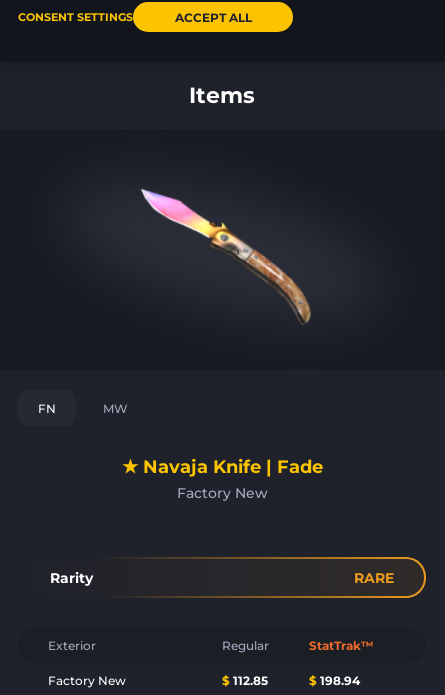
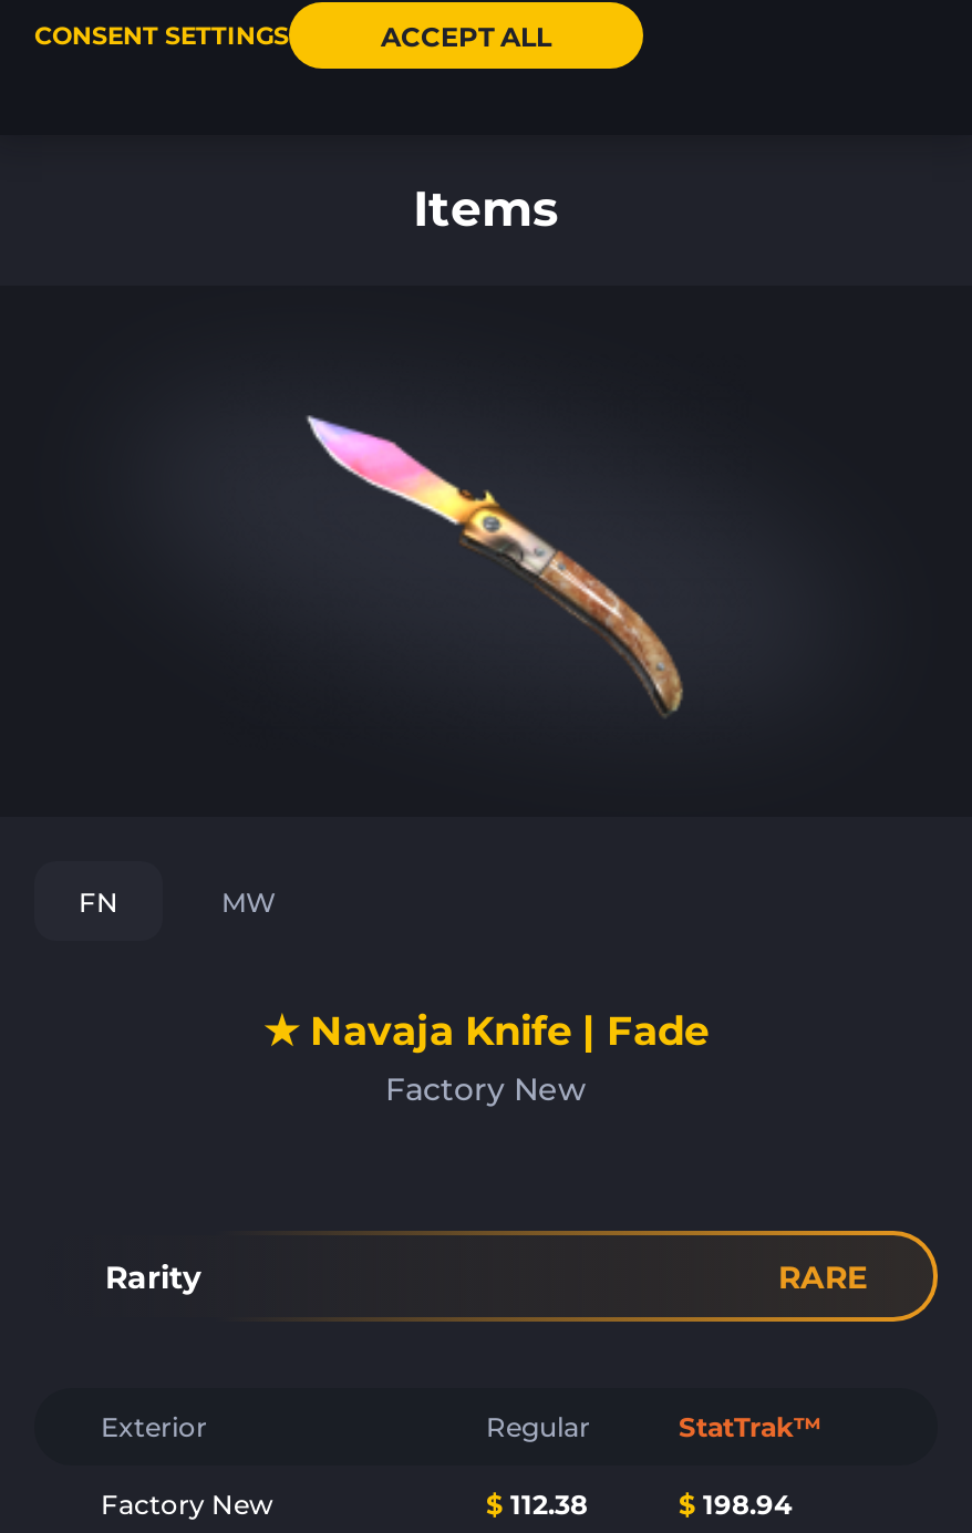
[222,673,268,688] $112.85 -> [486,1488,588,1521] $112.38

